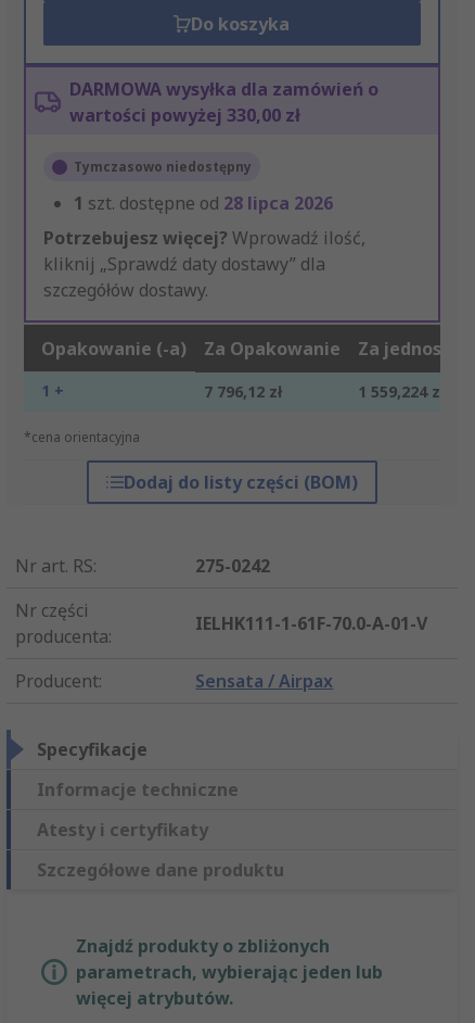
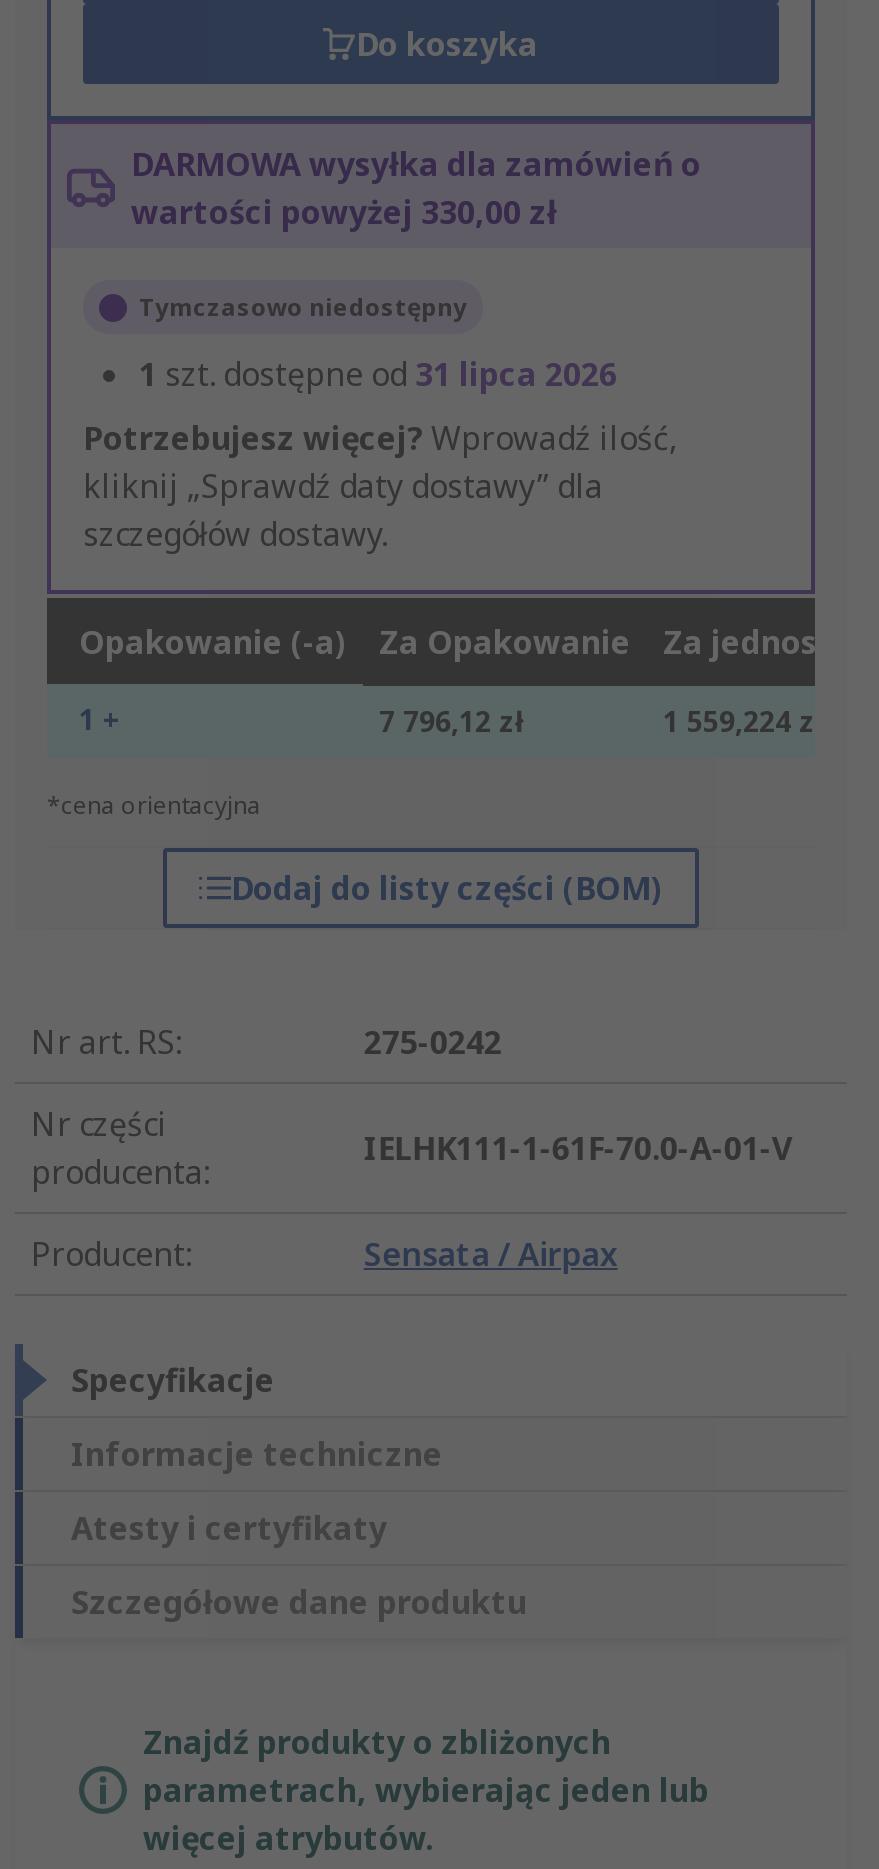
[74,192,333,216] 1 szt. dostępne od 28 lipca 2026 -> [139,353,617,397] 1 szt. dostępne od 31 lipca 2026

